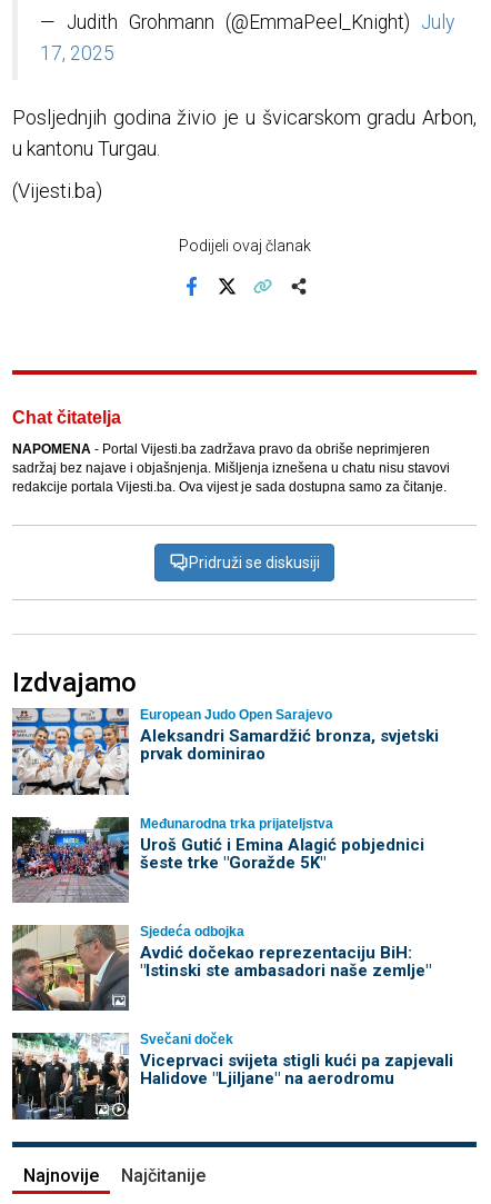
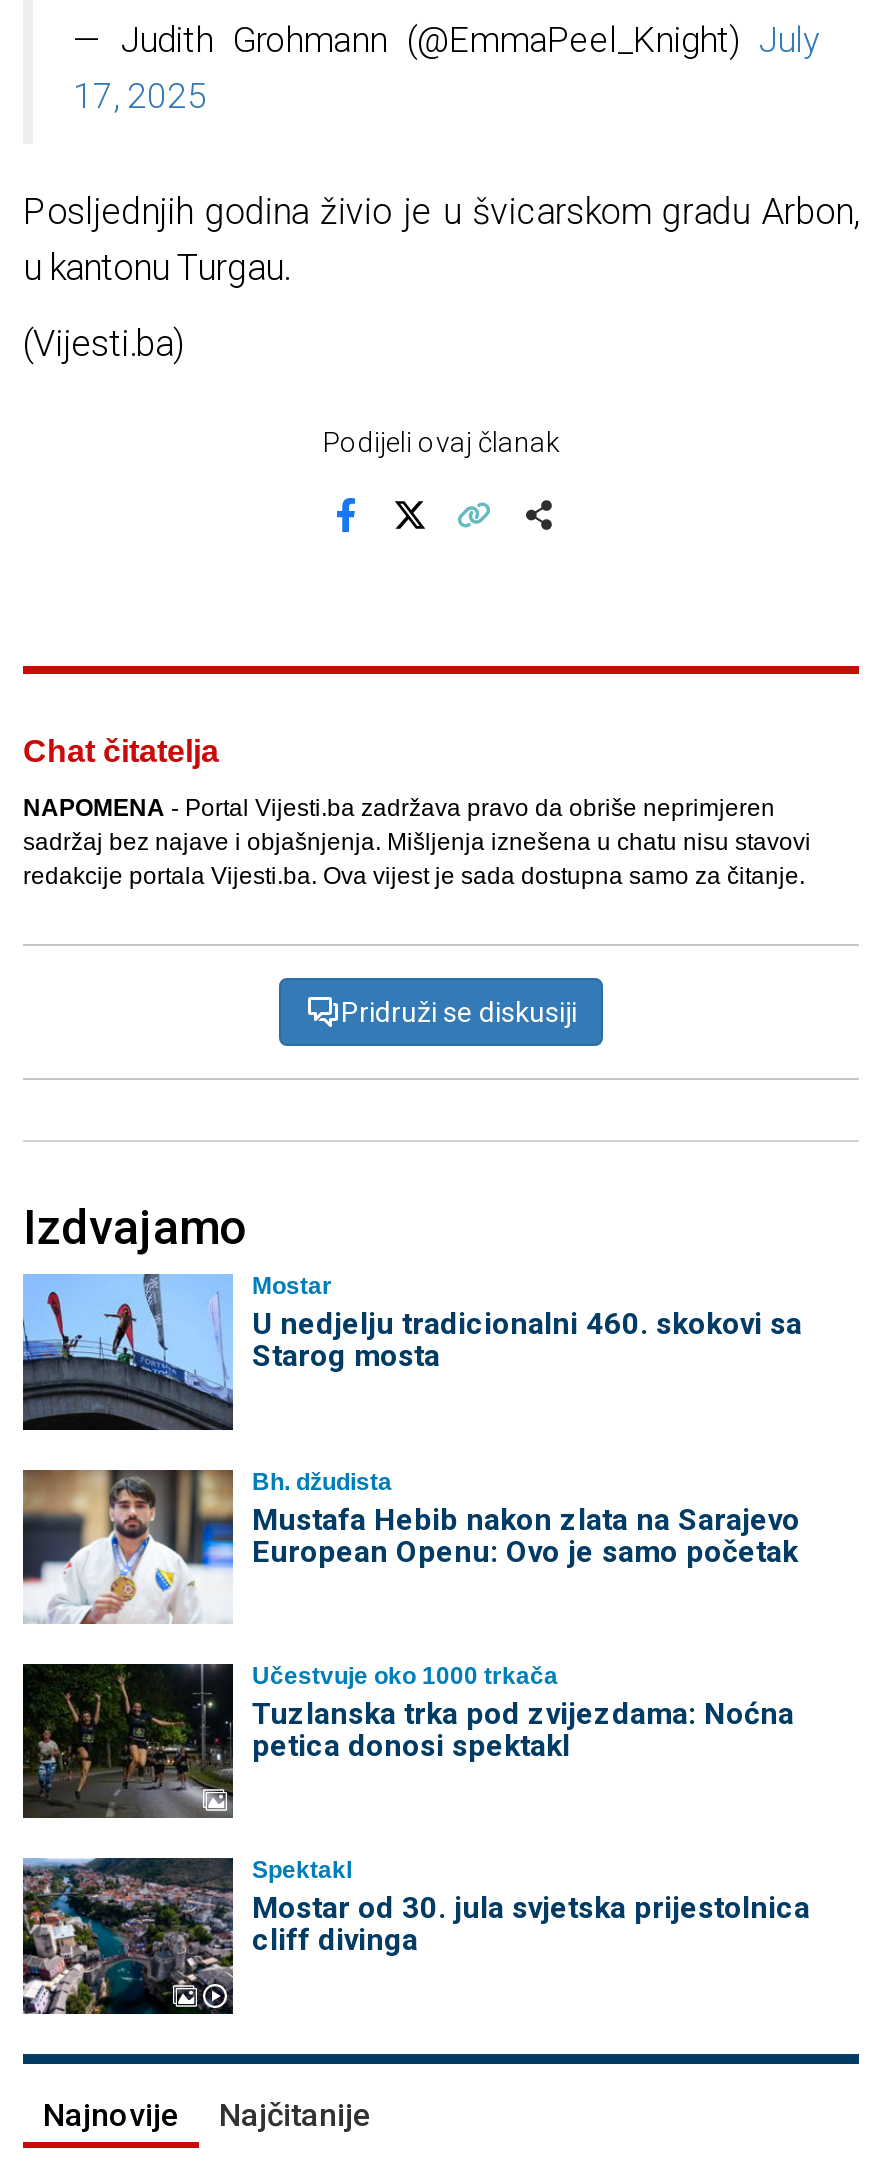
[11,707,438,796] [image] | European Judo Open Sarajevo | Aleksandri Samardžić bronza, svjetski | prvak dominirao -> [21,1273,802,1432] [image] | Mostar | U nedjelju tradicionalni 460. skokovi sa | Starog mosta
[11,816,424,903] [image] | Međunarodna trka prijateljstva | Uroš Gutić i Emina Alagić pobjednici | šeste trke "Goražde 5K" -> [21,1467,800,1622] [image] | Bh. džudista | Mustafa Hebib nakon zlata na Sarajevo | European Openu: Ovo je samo početak
[11,924,430,1012] [image] | Sjedeća odbojka | Avdić dočekao reprezentaciju BiH: | "Istinski ste ambasadori naše zemlje" -> [21,1662,794,1818] [image] | Učestvuje oko 1000 trkača | Tuzlanska trka pod zvijezdama: Noćna | petica donosi spektakl
[12,1032,453,1121] [image] | Svečani doček | Viceprvaci svijeta stigli kući pa zapjevali | Halidove "Ljiljane" na aerodromu -> [21,1856,810,2014] [image] | Spektakl | Mostar od 30. jula svjetska prijestolnica | cliff divinga

